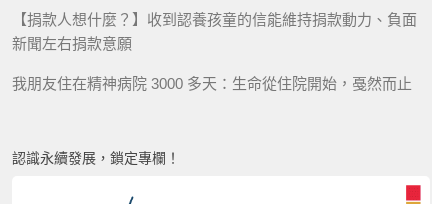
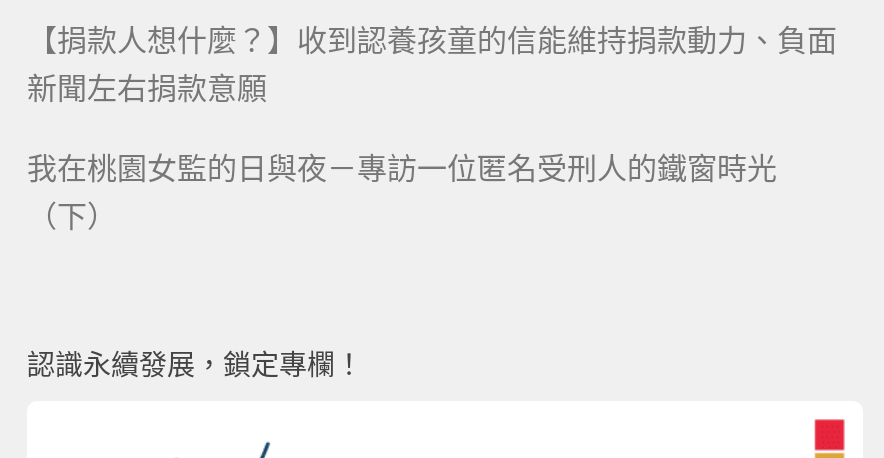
[12,75,412,92] 我朋友住在精神病院 3000 多天：生命從住院開始，戞然而止 -> [27,152,777,234] 我在桃園女監的日與夜－專訪一位匿名受刑人的鐵窗時光 | （下）

